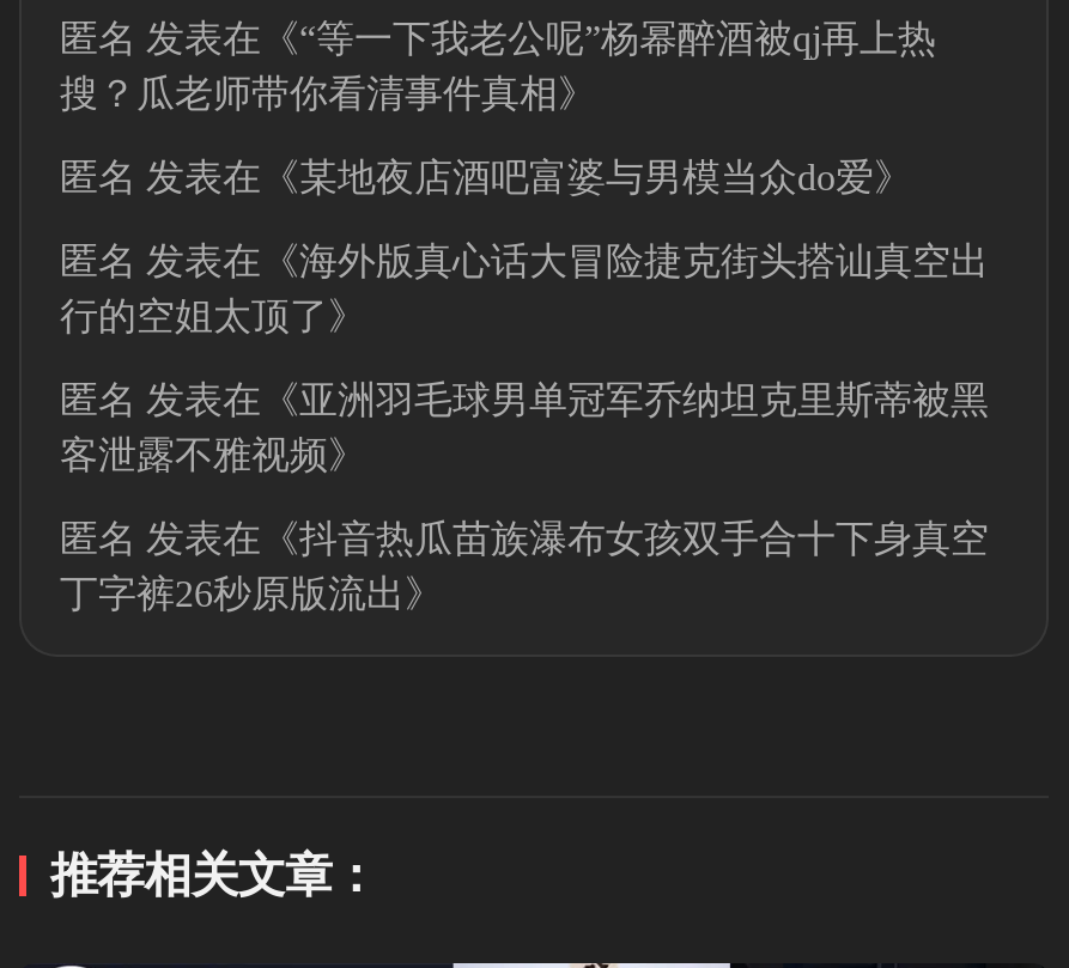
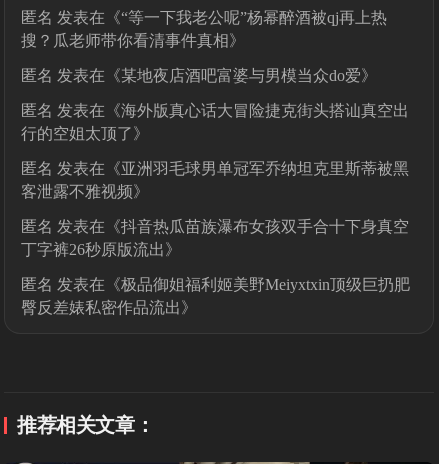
none -> [21,276,410,316] 匿名发表在《极品御姐福利姬美野Meiyxtxin顶级巨扔肥 | 臀反差婊私密作品流出》

